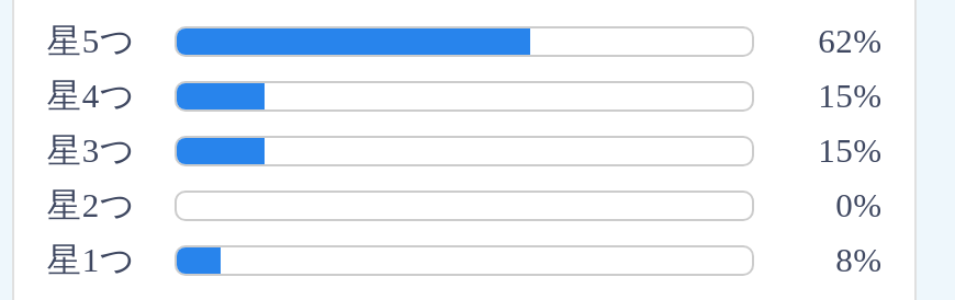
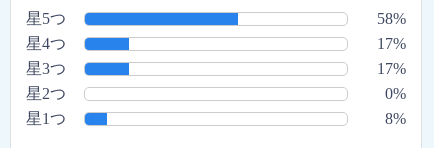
[818,22,882,59] 62% -> [377,10,406,27] 58%
[818,76,882,114] 15% -> [377,35,406,52] 17%
[818,131,882,168] 15% -> [377,60,406,77] 17%

